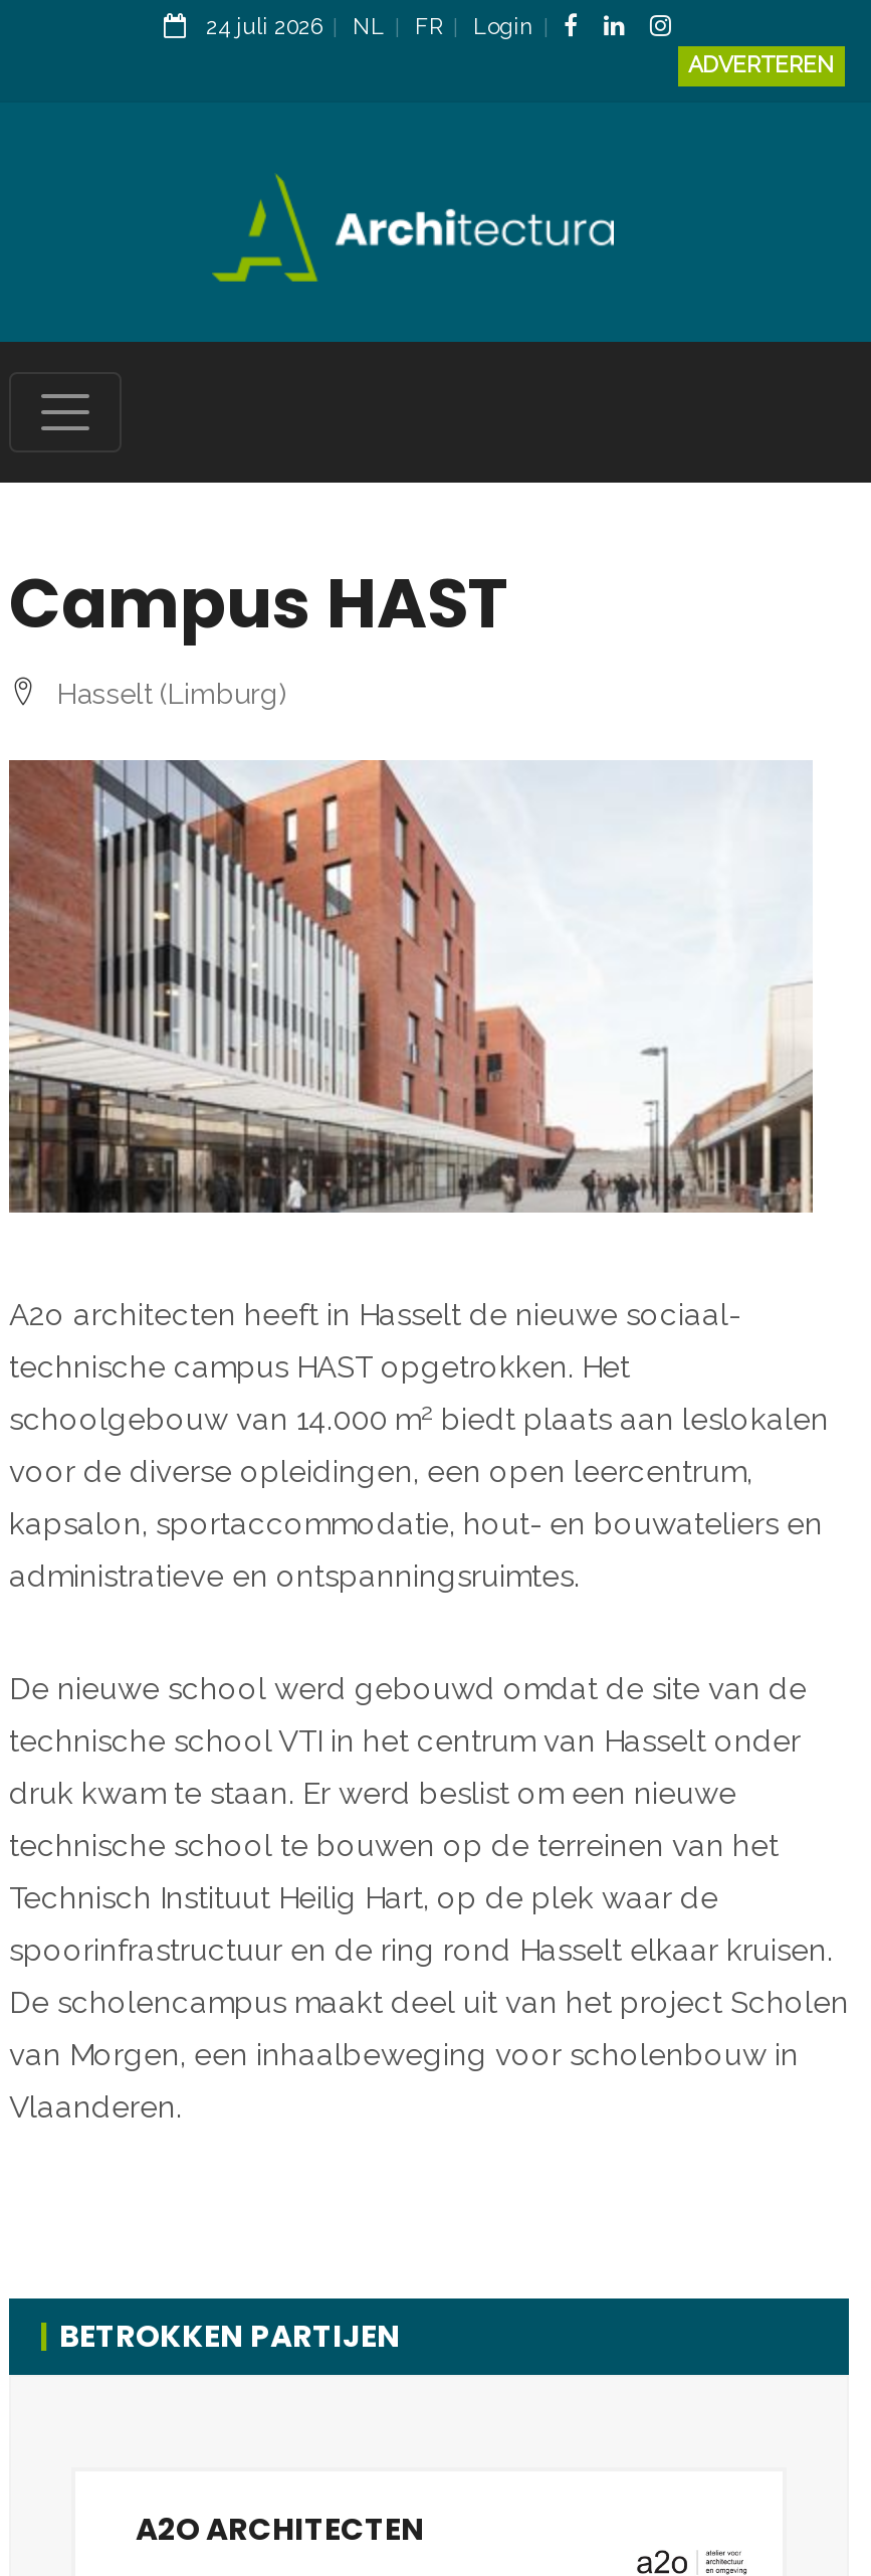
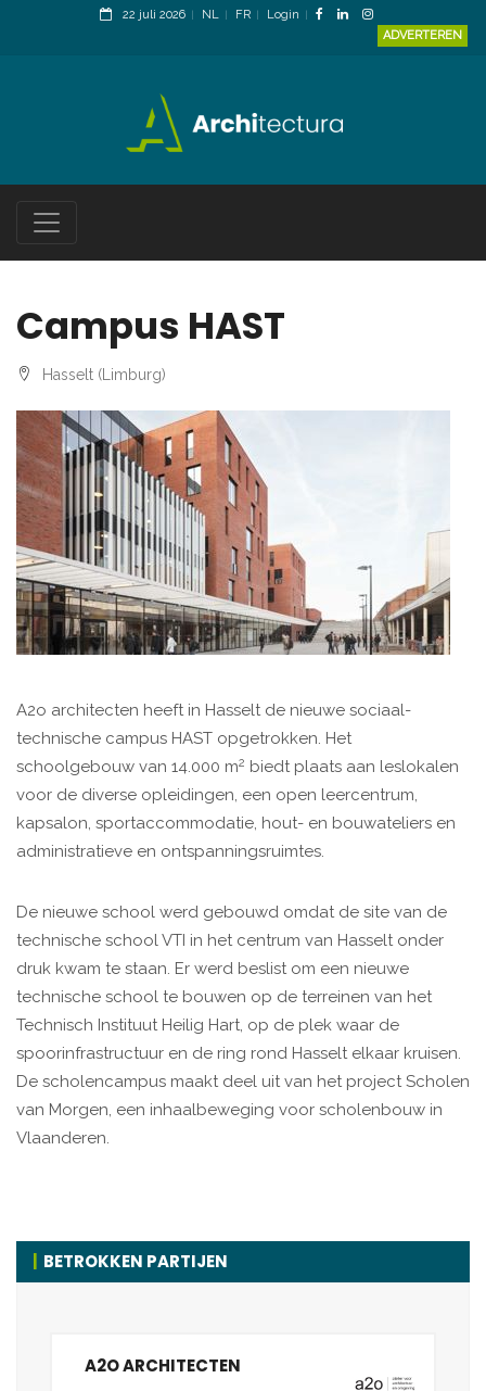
[206,14,533,40] 24 juli 2026 NL FR Login -> [123,8,299,22] 22 juli 2026 NL FR Login

